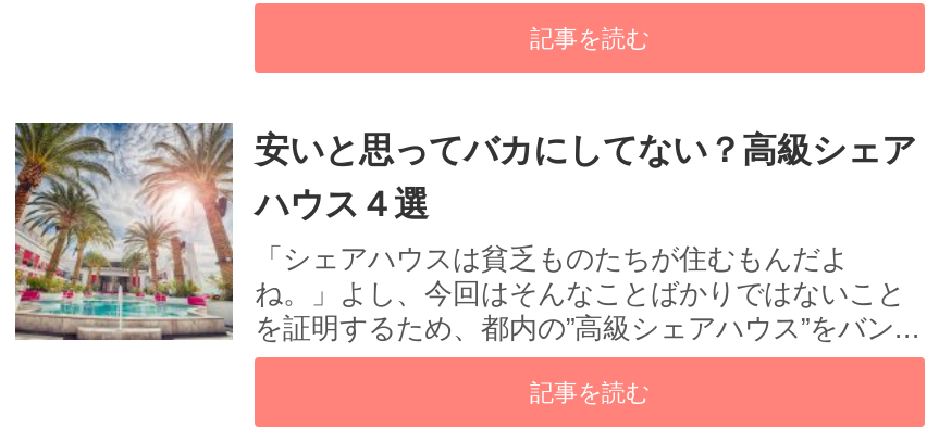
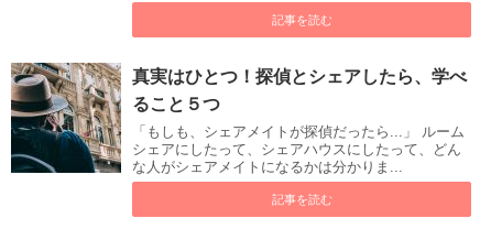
[13,119,916,343] [image] | 安いと思ってバカにしてない？高級シェア -> [10,62,467,174] [image] | 真実はひとつ！探偵とシェアしたら、学べ
[255,187,429,224] ハウス４選 -> [132,95,220,113] ること５つ
[255,243,921,345] 「シェアハウスは貧乏ものたちが住むもんだよ | ね。」よし、今回はそんなことばかりではないこと | を証明するため、都内の”高級シェアハウス”をバン... -> [132,123,465,175] 「もしも、シェアメイトが探偵だったら...」 ルーム | シェアにしたって、シェアハウスにしたって、どん | な人がシェアメイトになるかは分かりま...

